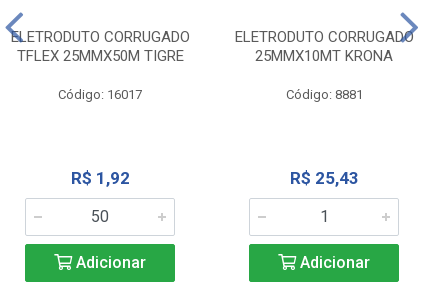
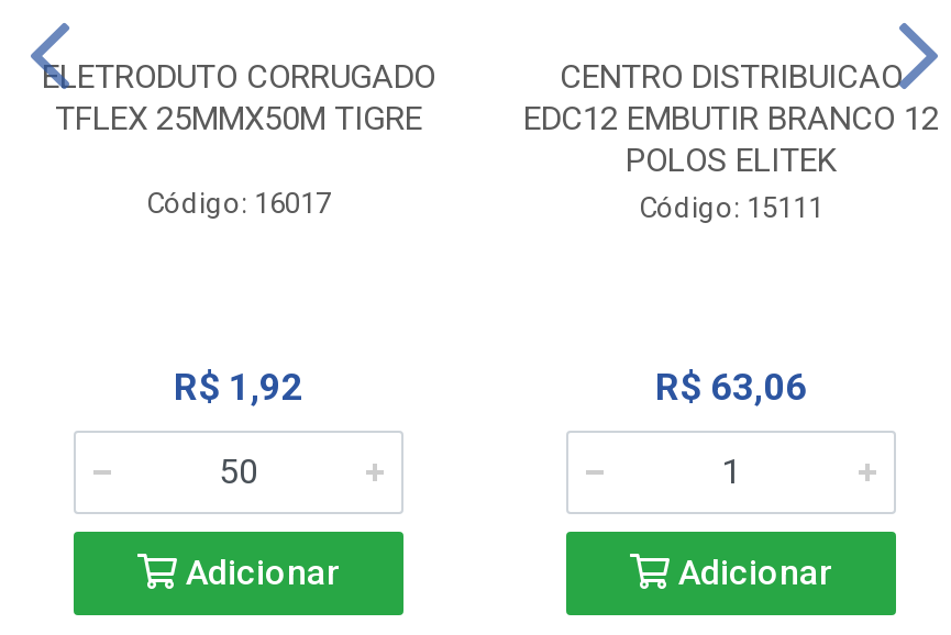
[234,28,413,102] ELETRODUTO CORRUGADO | 25MMX10MT KRONA | Código: 8881 -> [523,56,939,223] CENTRO DISTRIBUICAO | EDC12 EMBUTIR BRANCO 12 | POLOS ELITEK | Código: 15111
[289,168,358,188] R$ 25,43 -> [655,364,807,408] R$ 63,06

